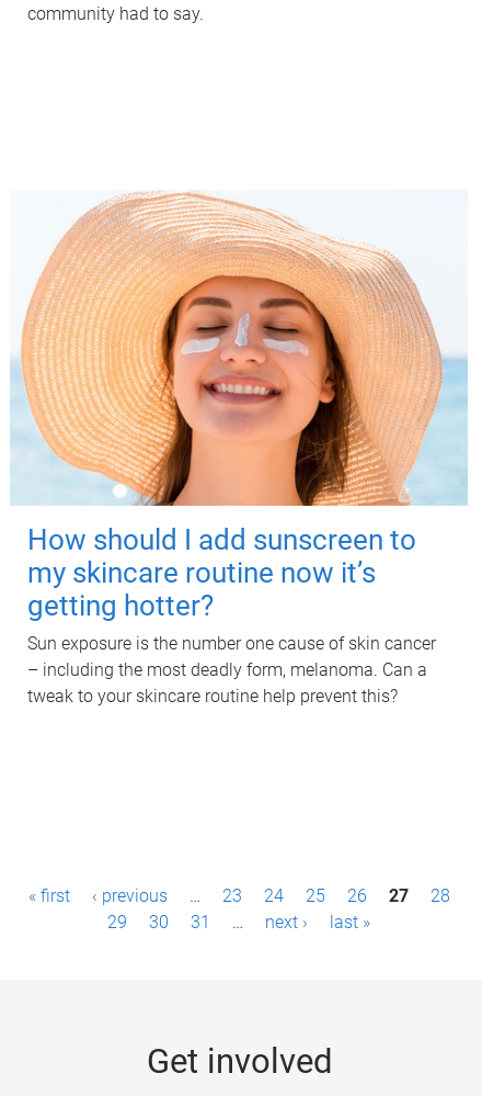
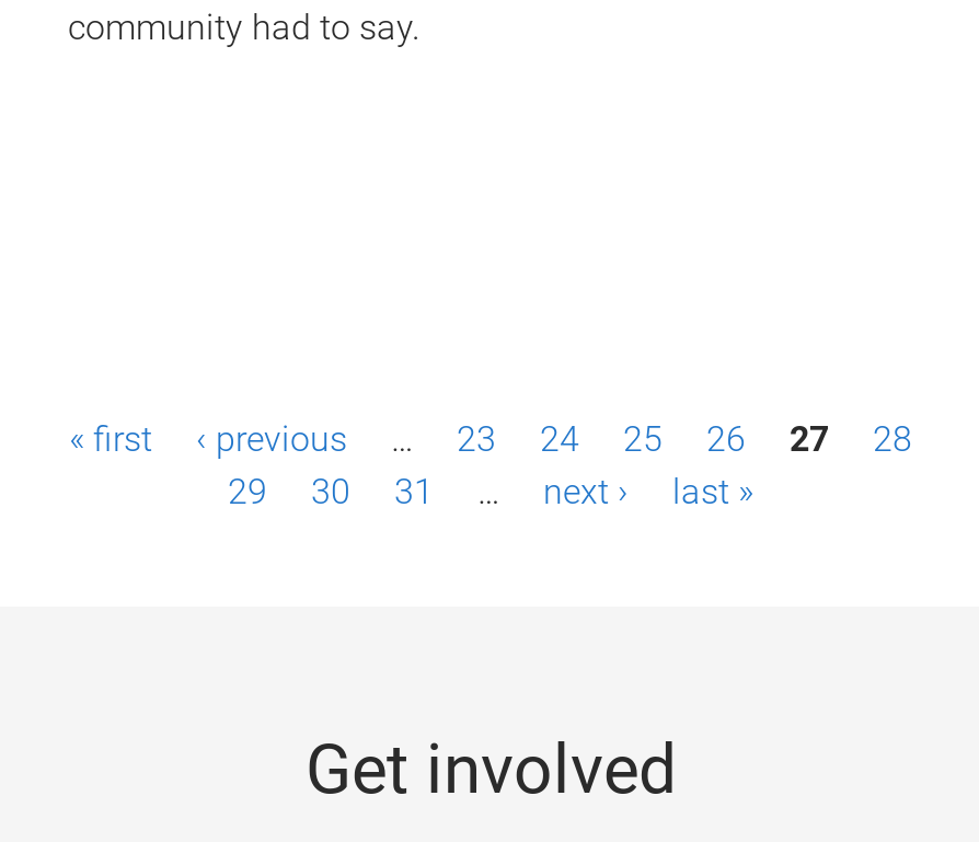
[10,191,468,707] [image] | How should I add sunscreen to | my skincare routine now it’s | getting hotter? | Sun exposure is the number one cause of skin cancer | – including the most deadly form, melanoma. Can a | tweak to your skincare routine help prevent this? -> none

